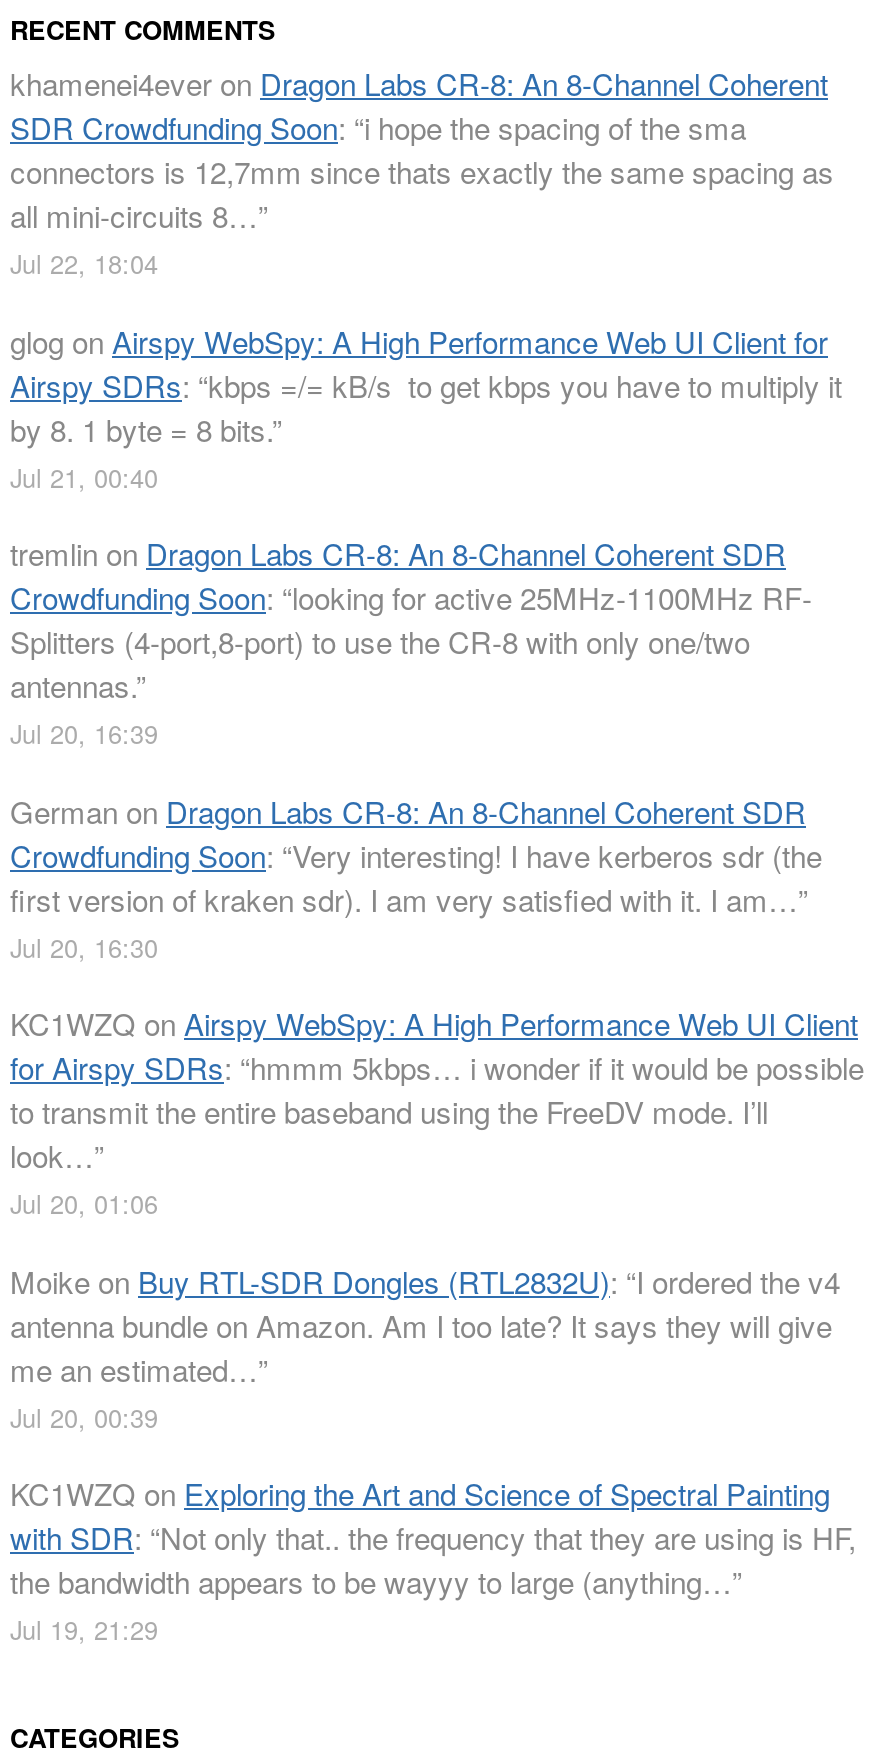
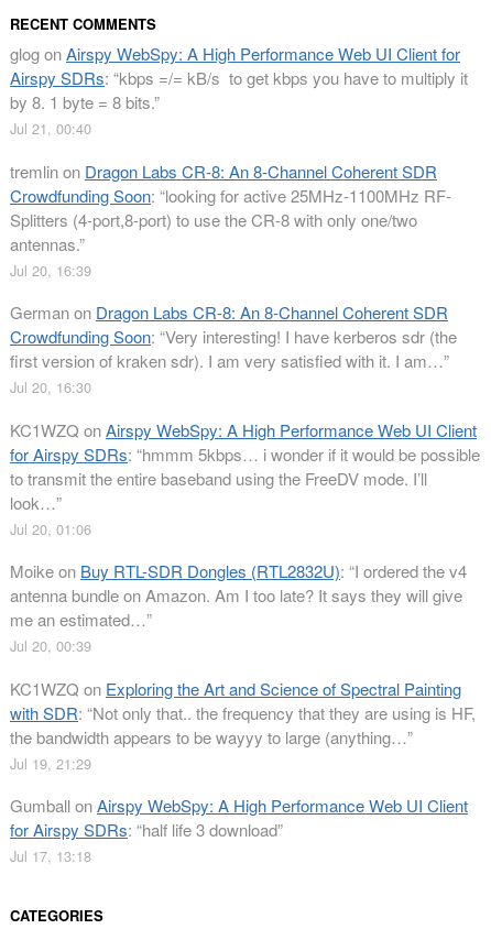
[10,63,834,283] khamenei4ever on Dragon Labs CR-8: An 8-Channel Coherent | SDR Crowdfunding Soon: “i hope the spacing of the sma | connectors is 12,7mm since thats exactly the same spacing as | all mini-circuits 8…” | Jul 22, 18:04 -> none
moved [10,320,864,1649] -> [10,42,480,774]: glog on Airspy WebSpy: A High Performance Web UI Client for | Airspy SDRs: “kbps =/= kB/s to get kbps you have to multiply it | by 8. 1 byte = 8 bits.” | ... | the bandwidth appears to be wayyy to large (anything…” | Jul 19, 21:29
none -> [10,794,468,867] Gumball on Airspy WebSpy: A High Performance Web UI Client | for Airspy SDRs: “half life 3 download” | Jul 17, 13:18

